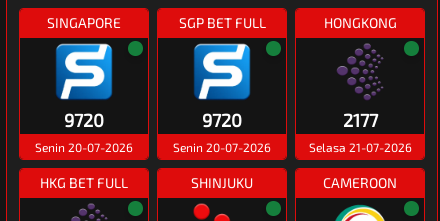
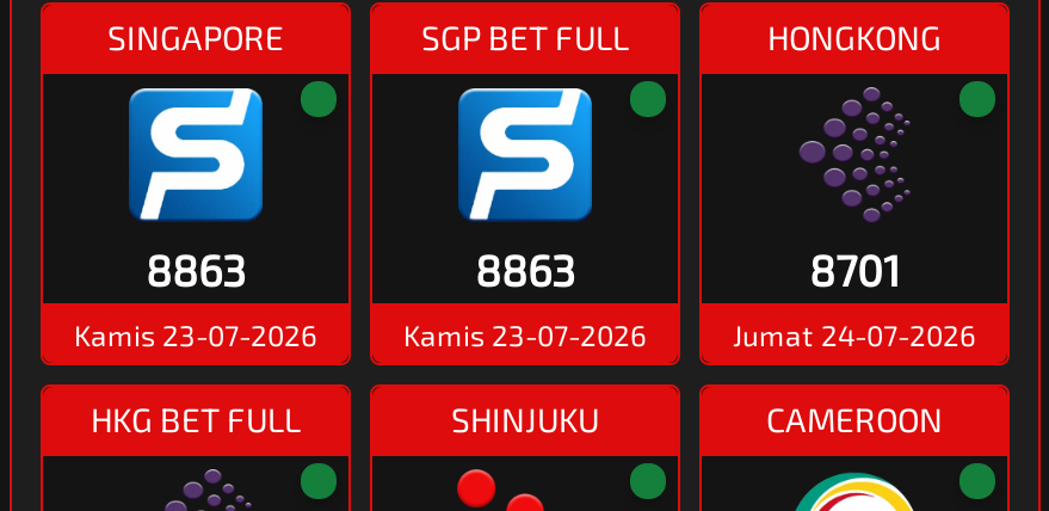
[35,109,133,154] 9720 | Senin 20-07-2026 -> [74,245,317,352] 8863 | Kamis 23-07-2026
[173,109,271,154] 9720 | Senin 20-07-2026 -> [403,245,647,352] 8863 | Kamis 23-07-2026
[308,109,411,154] 2177 | Selasa 21-07-2026 -> [733,245,976,352] 8701 | Jumat 24-07-2026

